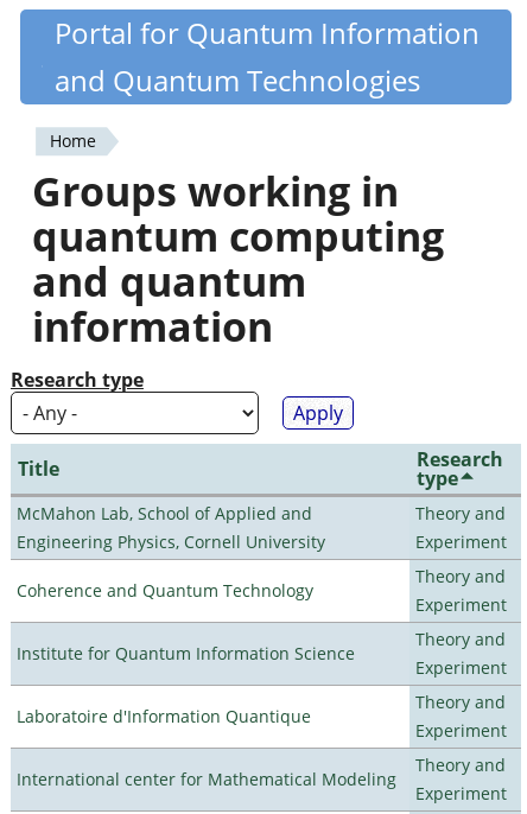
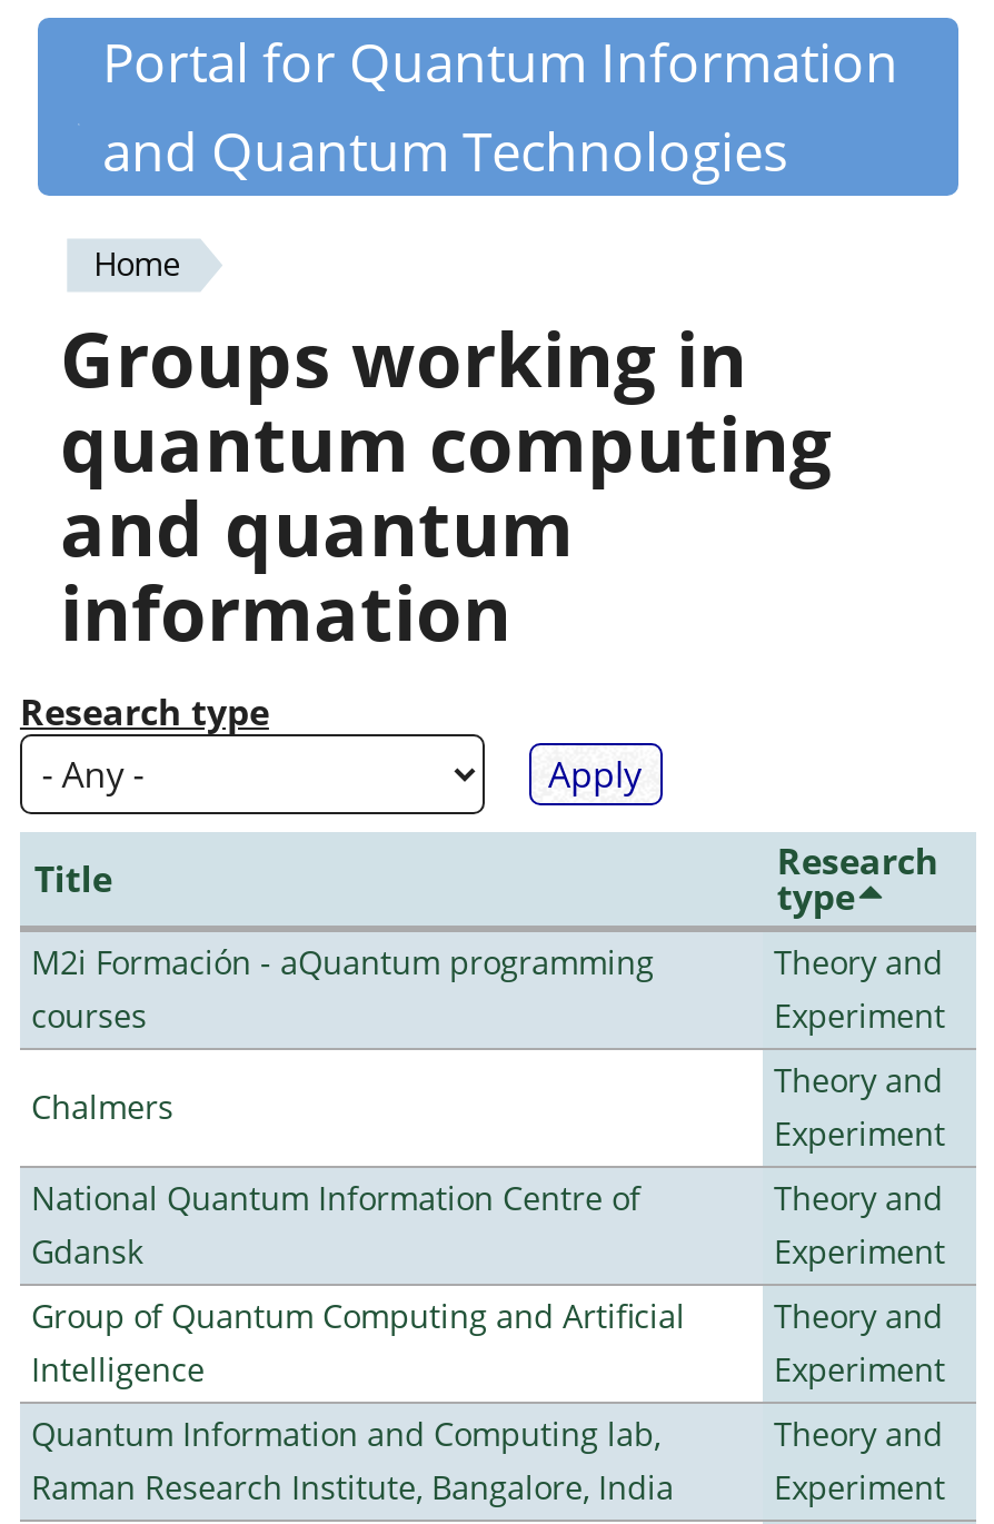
[17,502,325,553] McMahon Lab, School of Applied and | Engineering Physics, Cornell University -> [31,941,654,1037] M2i Formación - aQuantum programming | courses
[17,579,313,602] Coherence and Quantum Technology -> [31,1086,173,1128] Chalmers
[17,642,355,664] Institute for Quantum Information Science -> [31,1177,640,1273] National Quantum Information Centre of | Gdansk
[17,705,311,727] Laboratoire d'Information Quantique -> [31,1295,685,1391] Group of Quantum Computing and Artificial | Intelligence
[17,768,396,790] International center for Mathematical Modeling -> [31,1413,674,1508] Quantum Information and Computing lab, | Raman Research Institute, Bangalore, India

